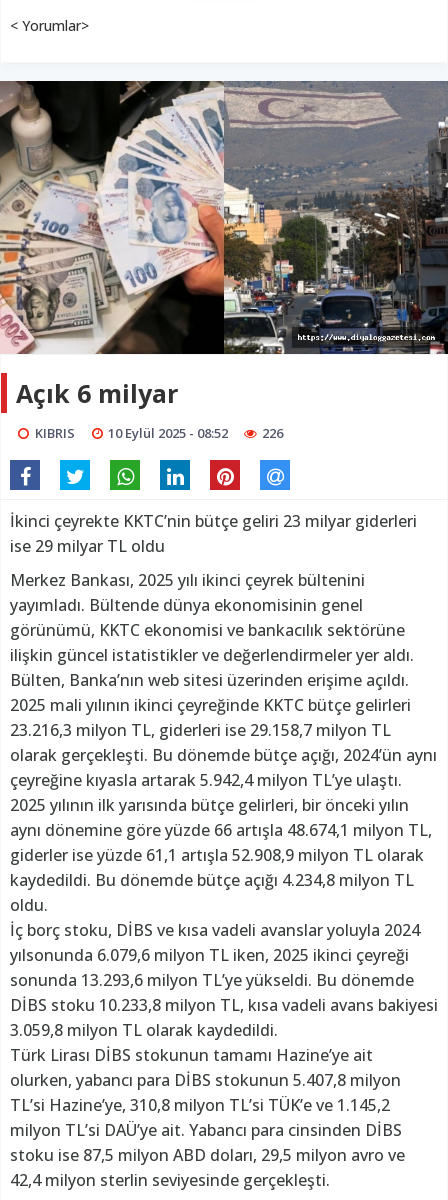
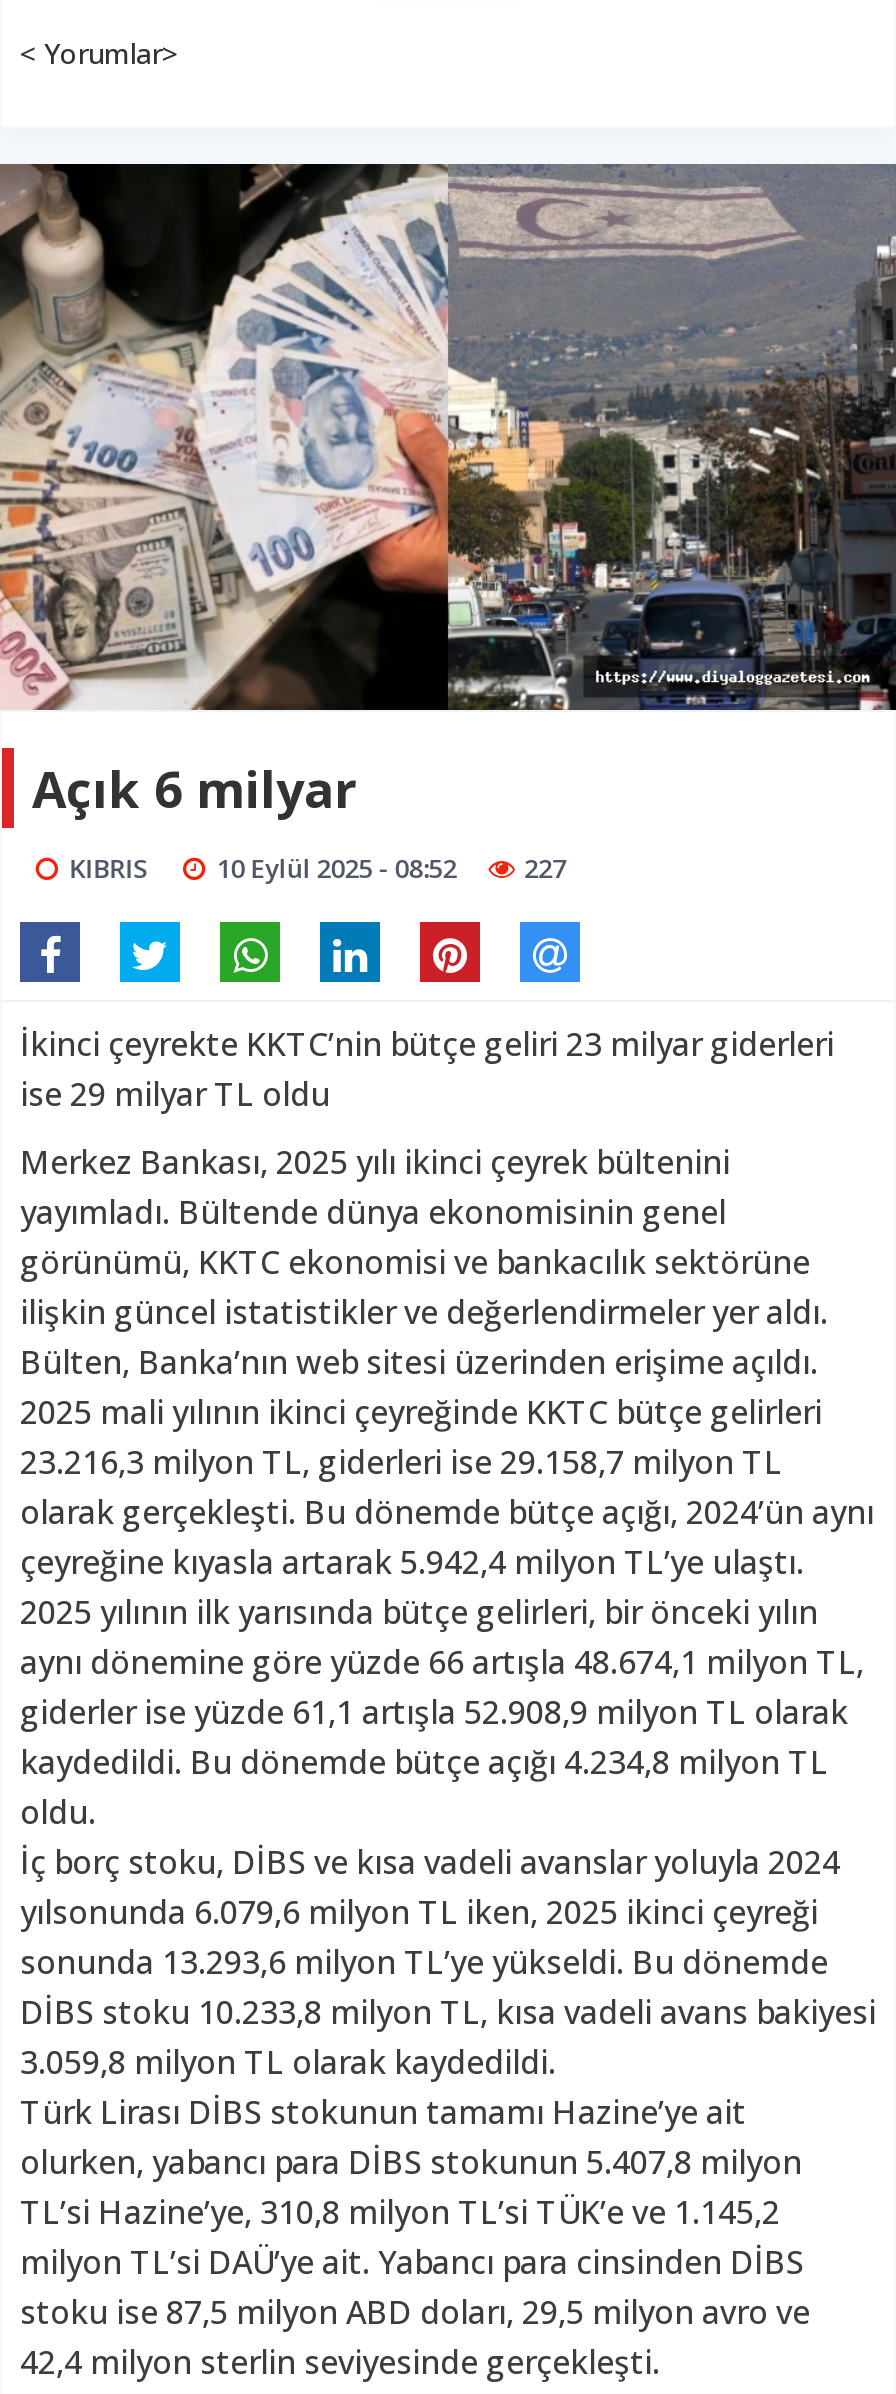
[35,424,283,442] KIBRIS 10 Eylül 2025 - 08:52 226 -> [69,850,566,886] KIBRIS 10 Eylül 2025 - 08:52 227

